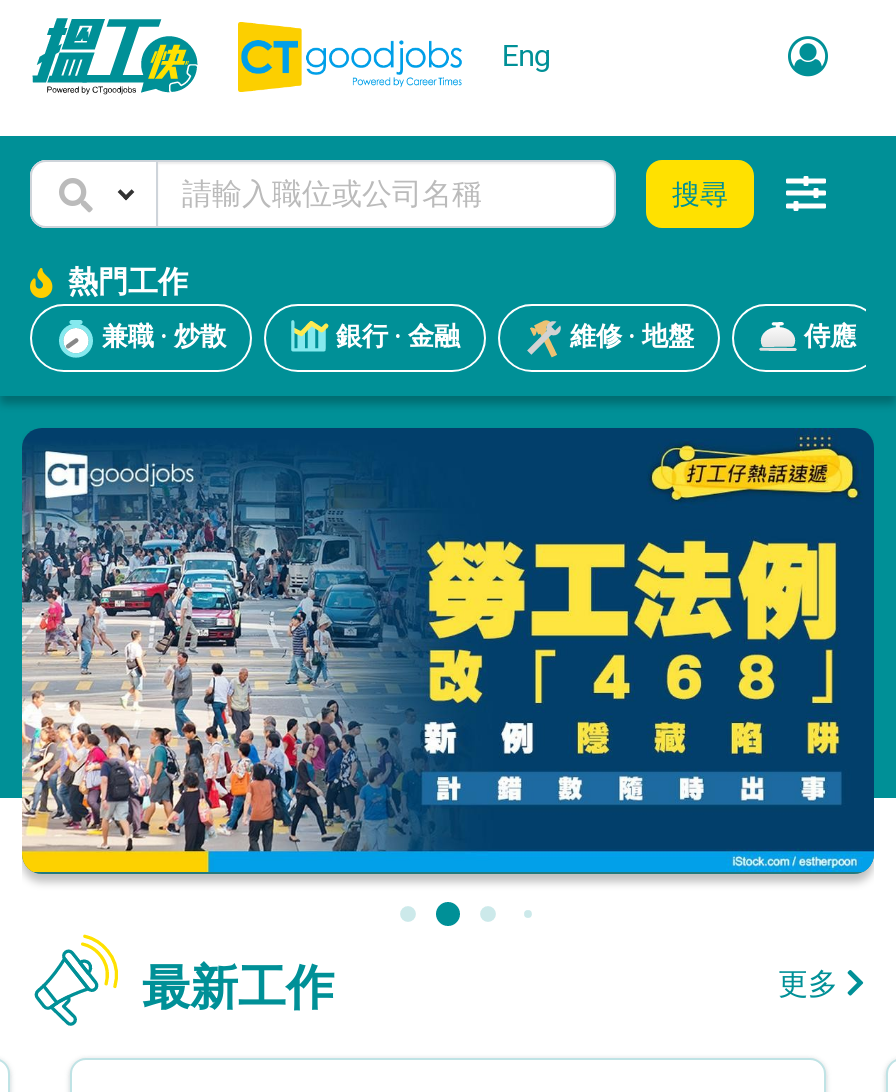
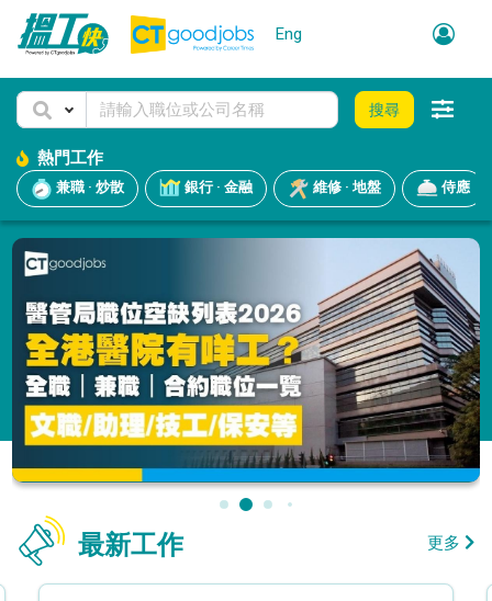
[20,428,876,874] [image] -> [11,237,481,483] [image]

